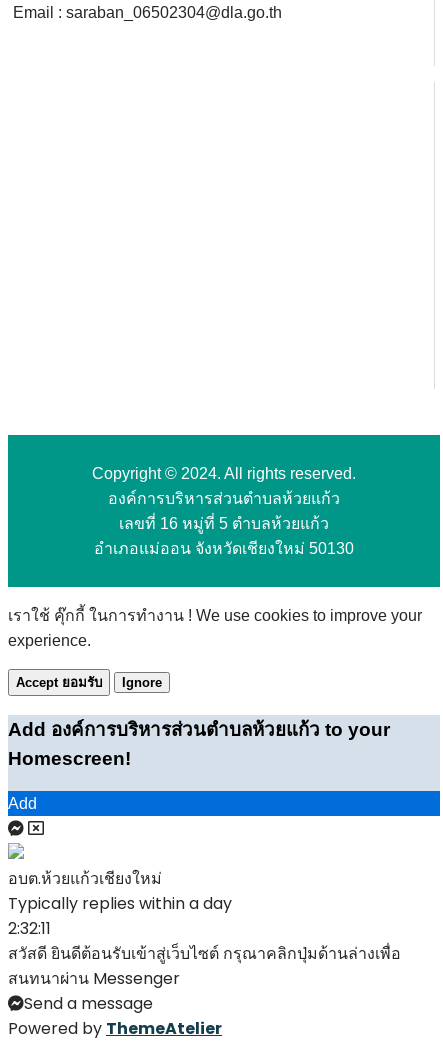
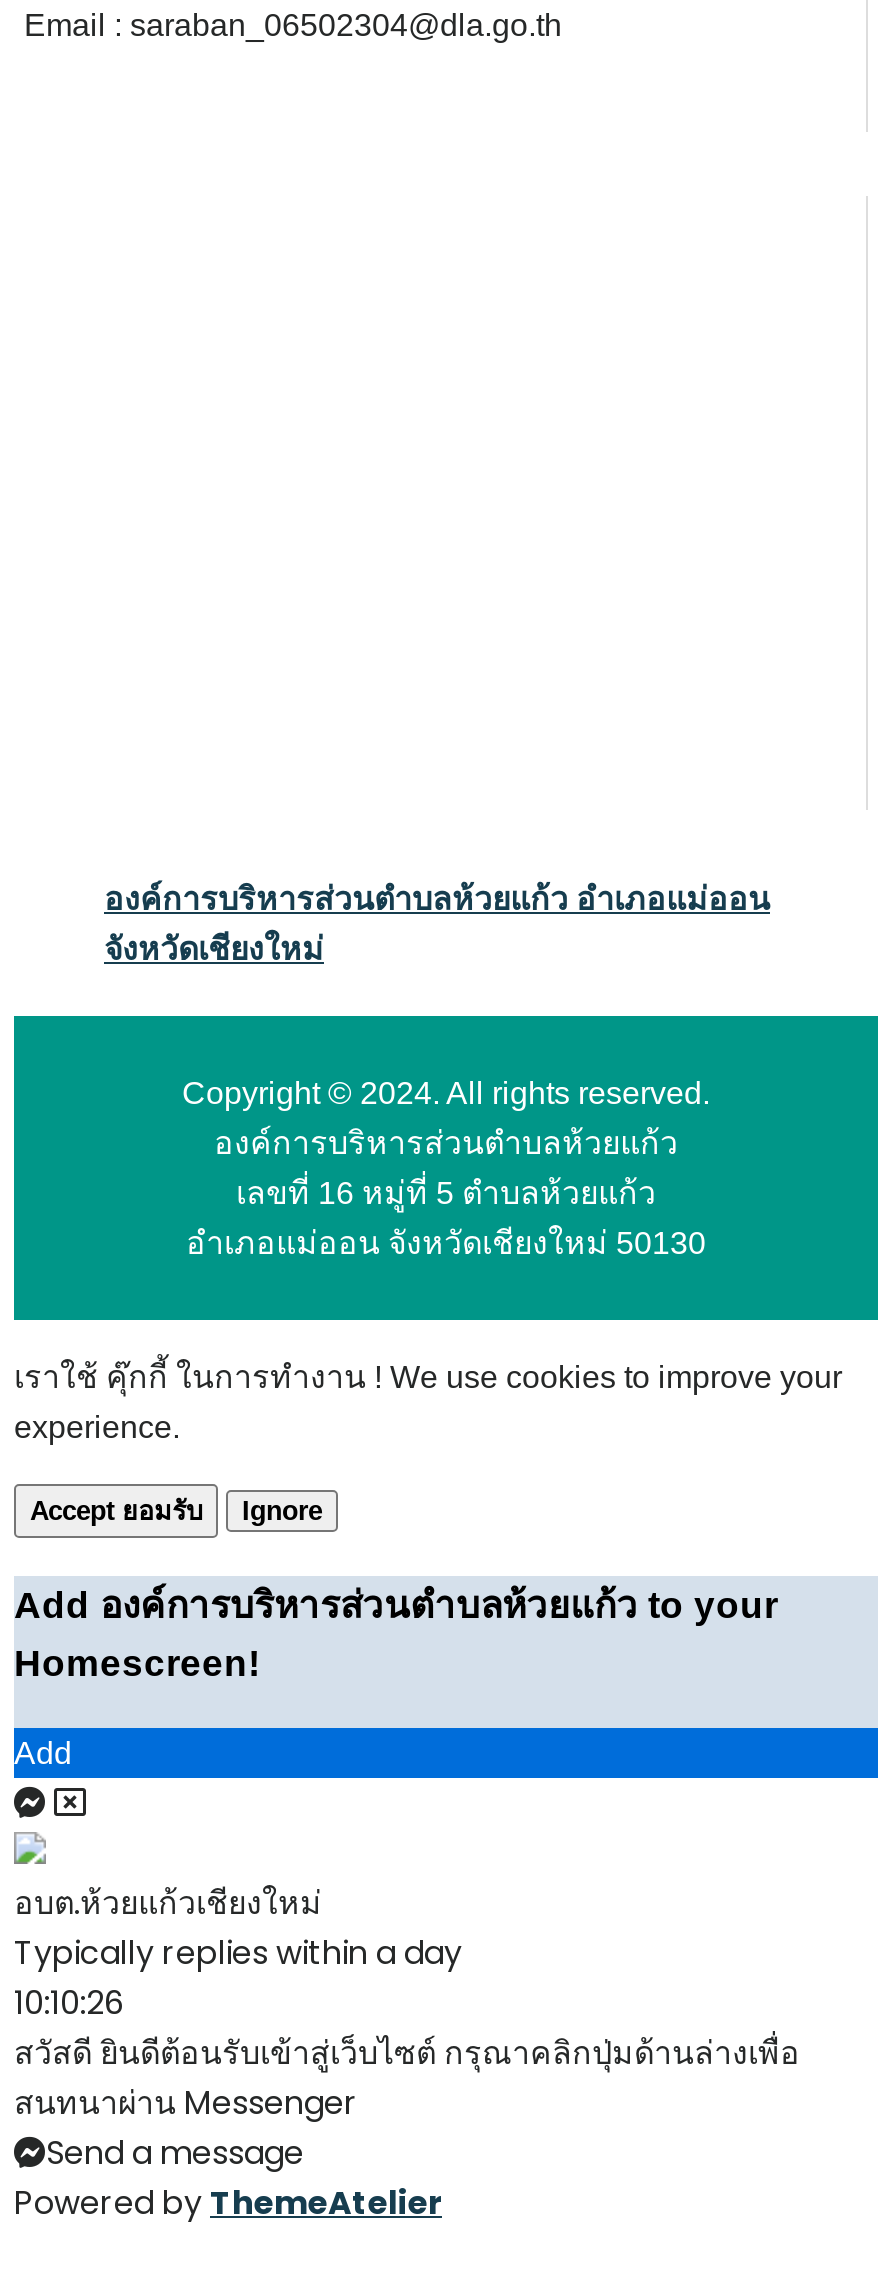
none -> [104,882,770,966] องค์การบริหารส่วนตำบลห้วยแก้ว อำเภอแม่ออน | จังหวัดเชียงใหม่
[8,917,51,940] 2:32:11 -> [14,1981,124,2027] 10:10:26

